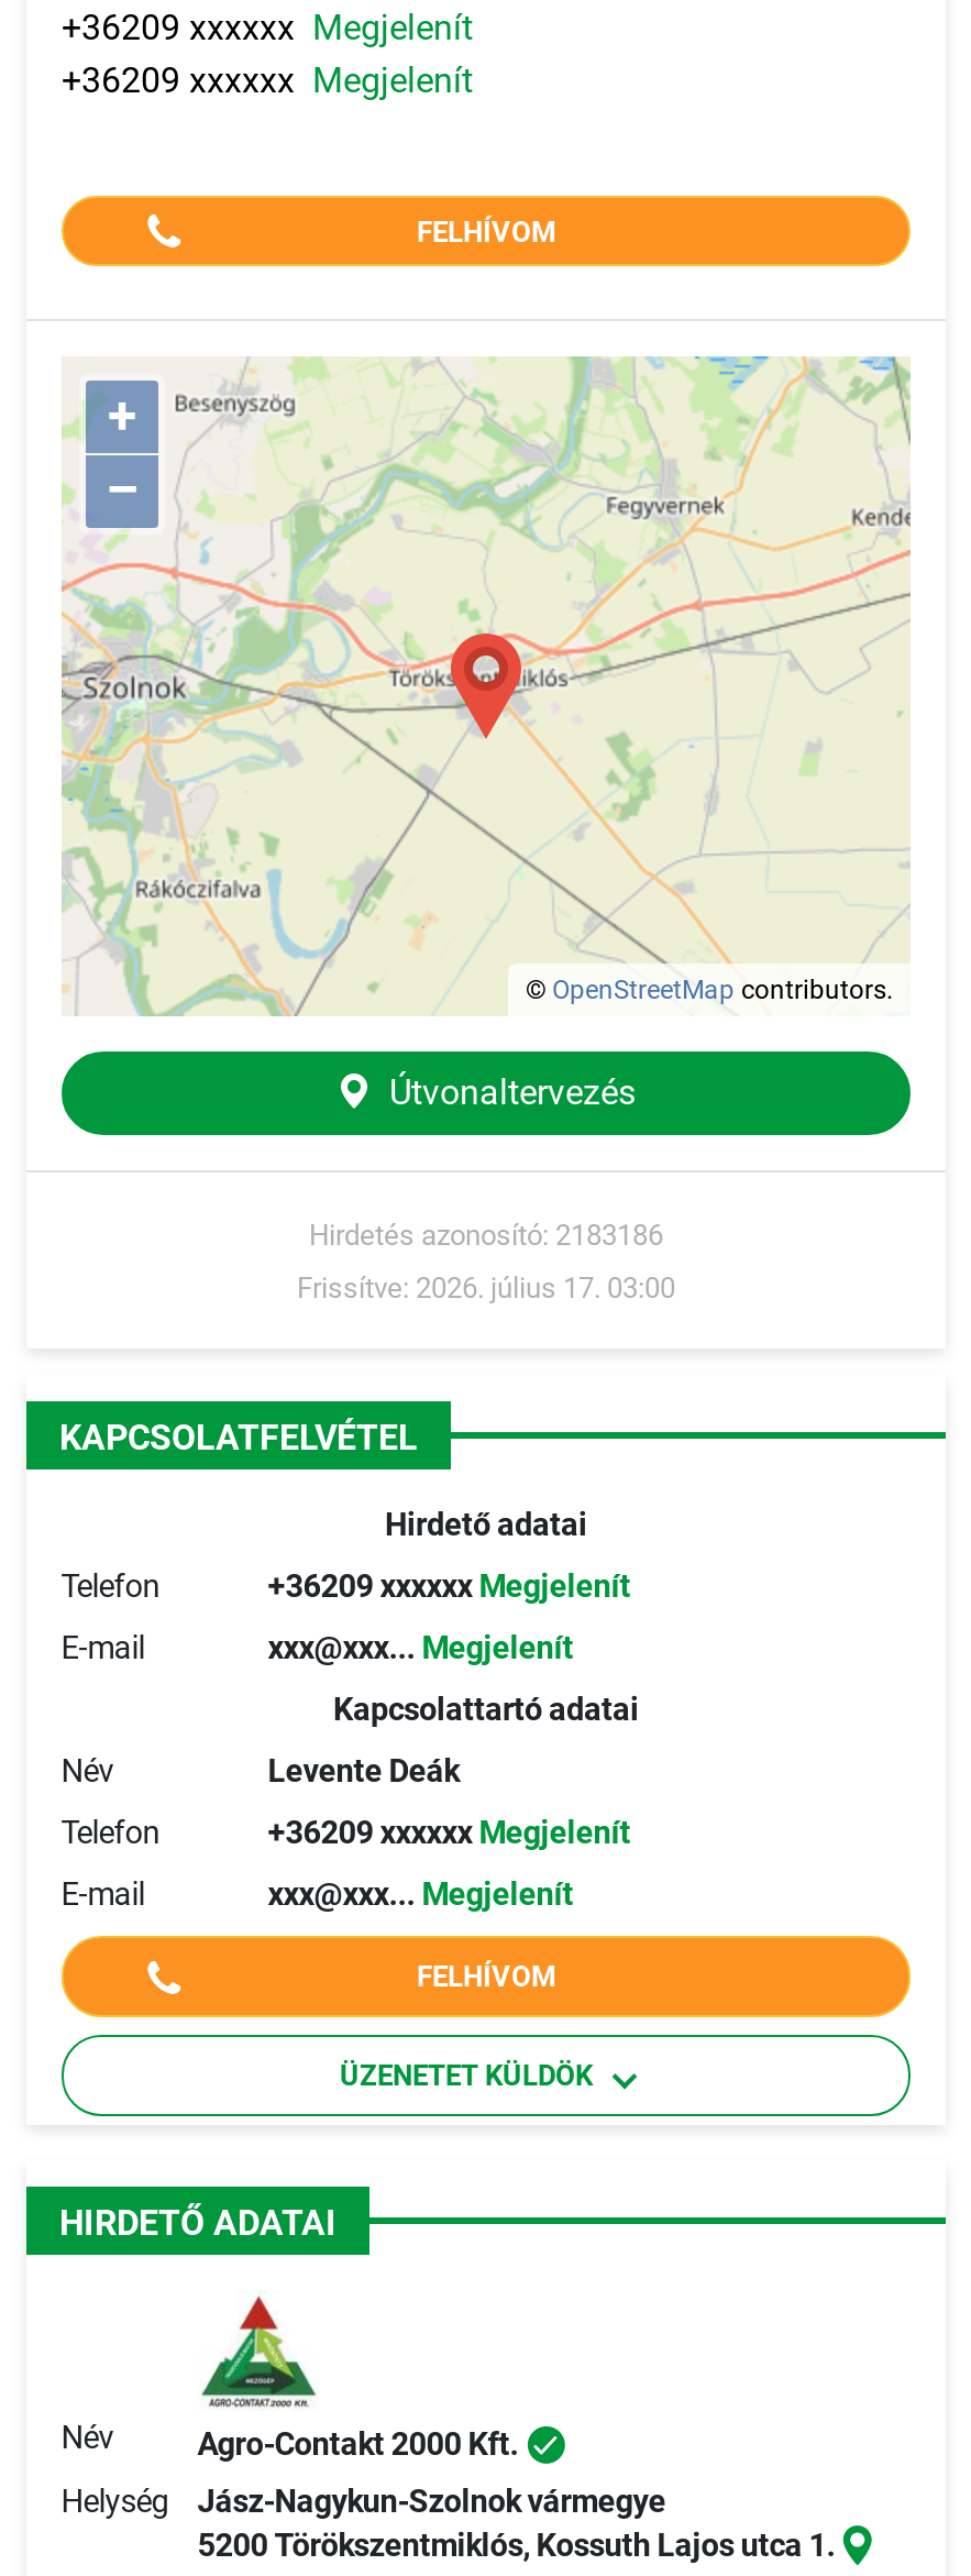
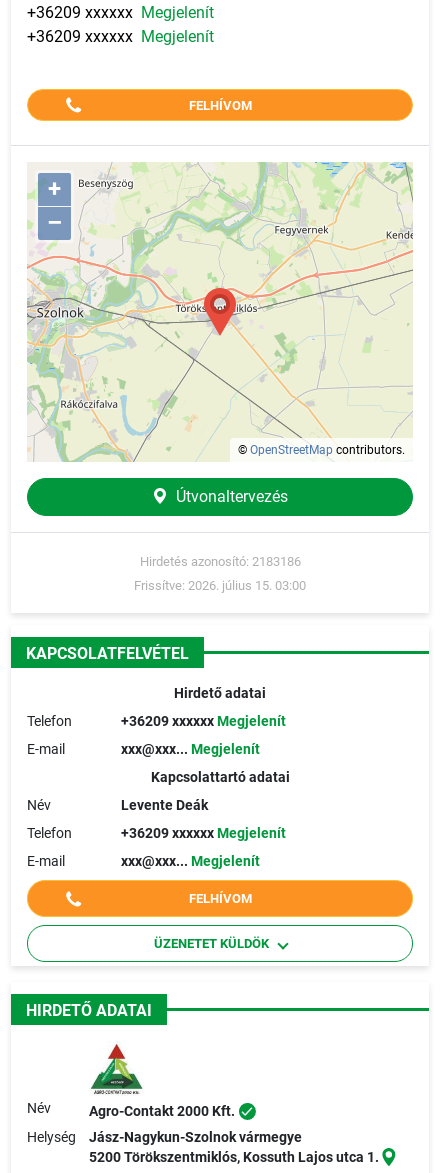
[297,1272,675,1304] Frissítve: 2026. július 17. 03:00 -> [134,578,306,593] Frissítve: 2026. július 15. 03:00

